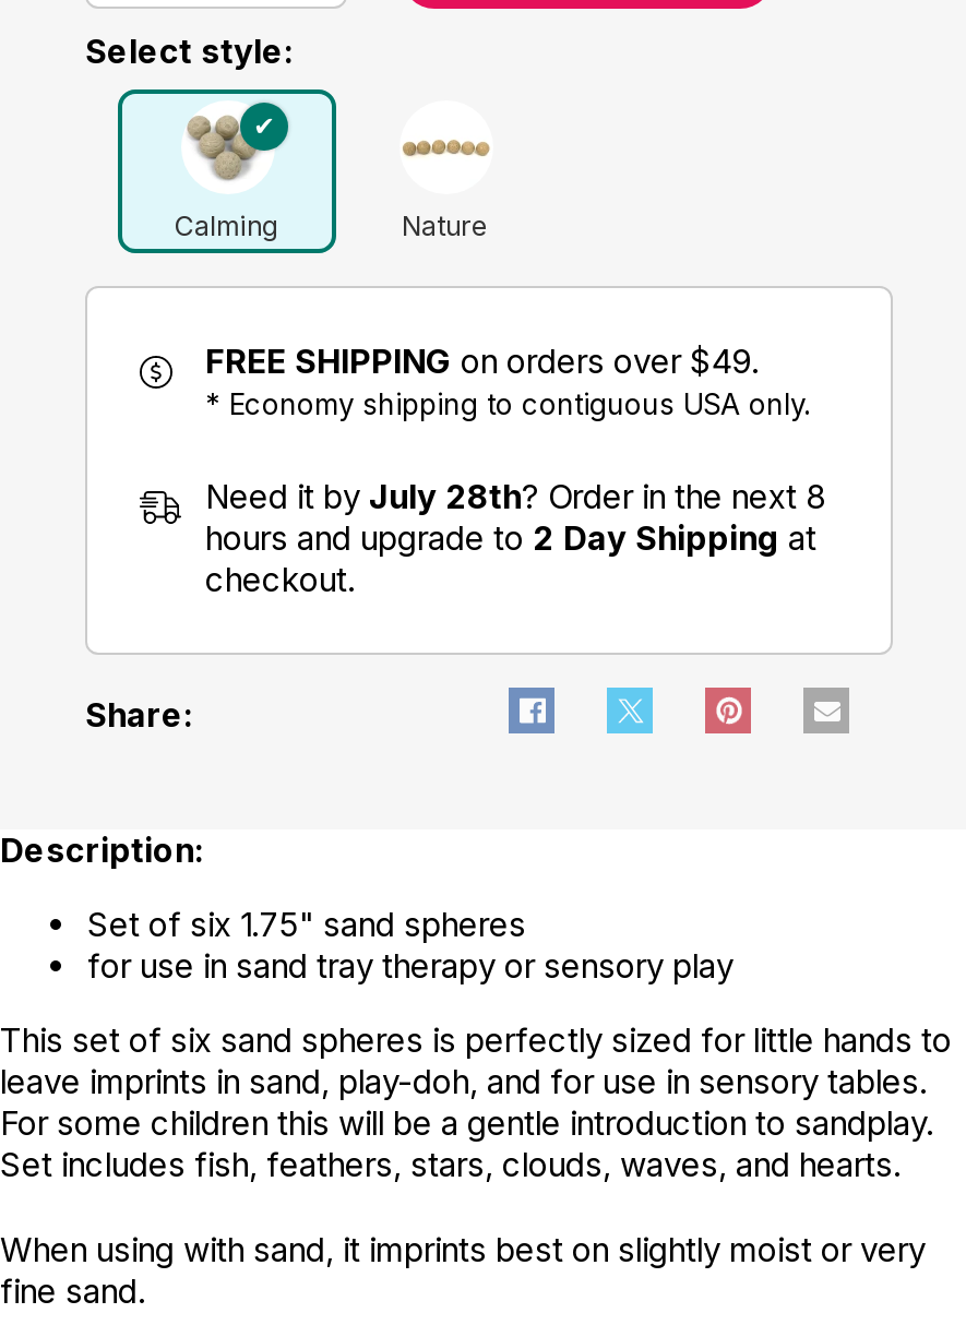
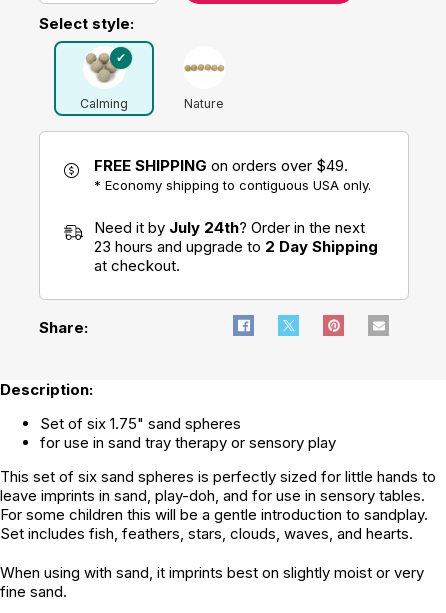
[205,475,825,599] Need it by July 28th? Order in the next 8 | hours and upgrade to 2 Day Shipping at | checkout. -> [94,217,378,274] Need it by July 24th? Order in the next | 23 hours and upgrade to 2 Day Shipping | at checkout.

